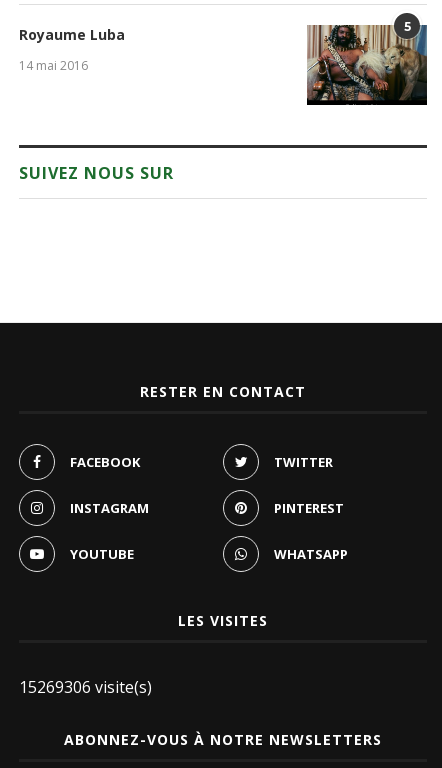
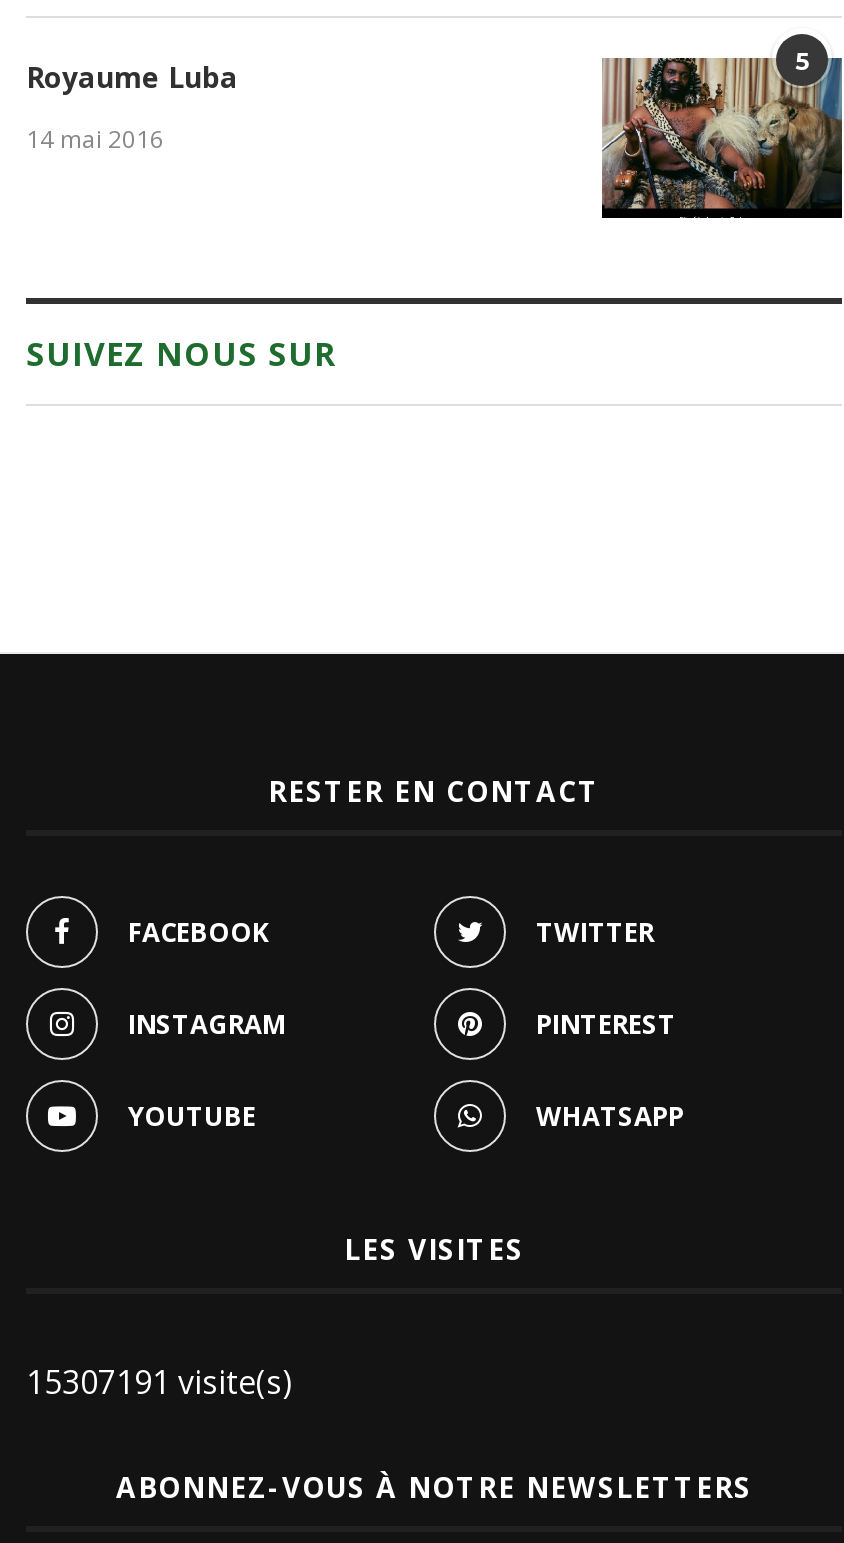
[19,676,152,698] 15269306 visite(s) -> [26,1360,292,1404] 15307191 visite(s)

